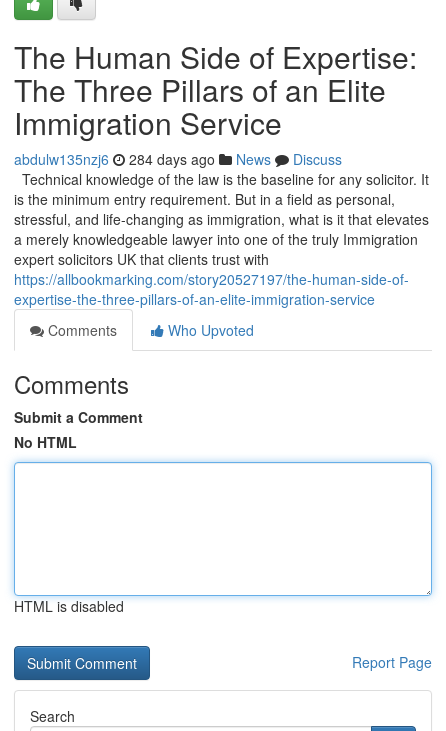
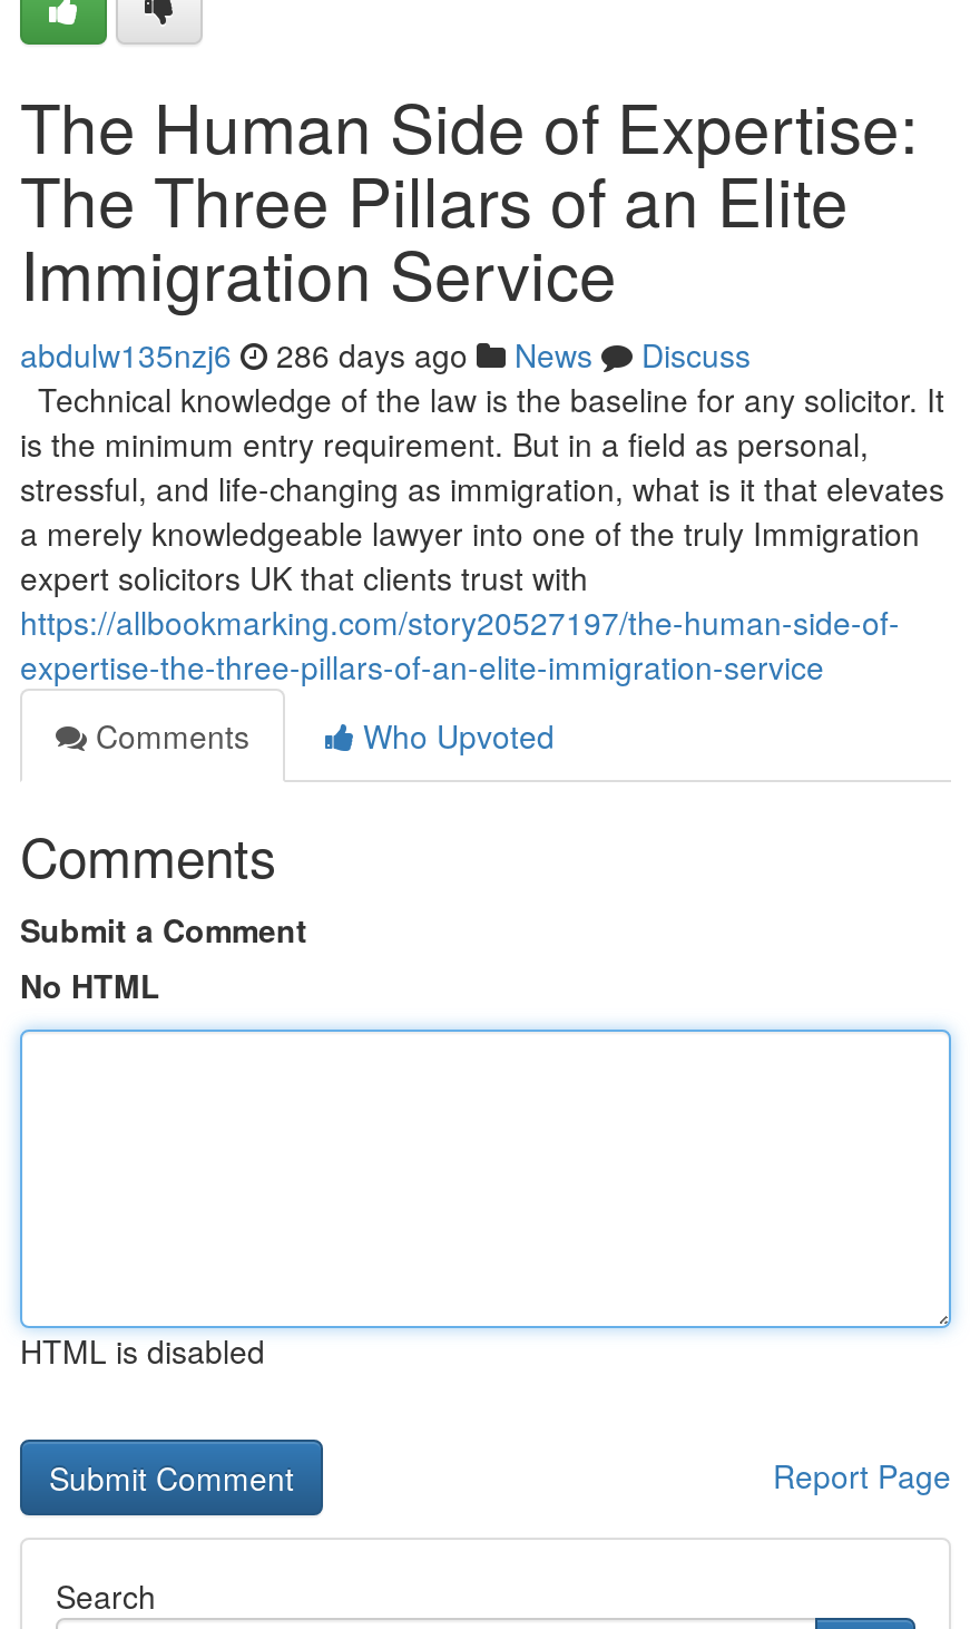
[14,149,342,169] abdulw135nzj6 284 days ago News Discuss -> [20,332,751,377] abdulw135nzj6 286 days ago News Discuss

